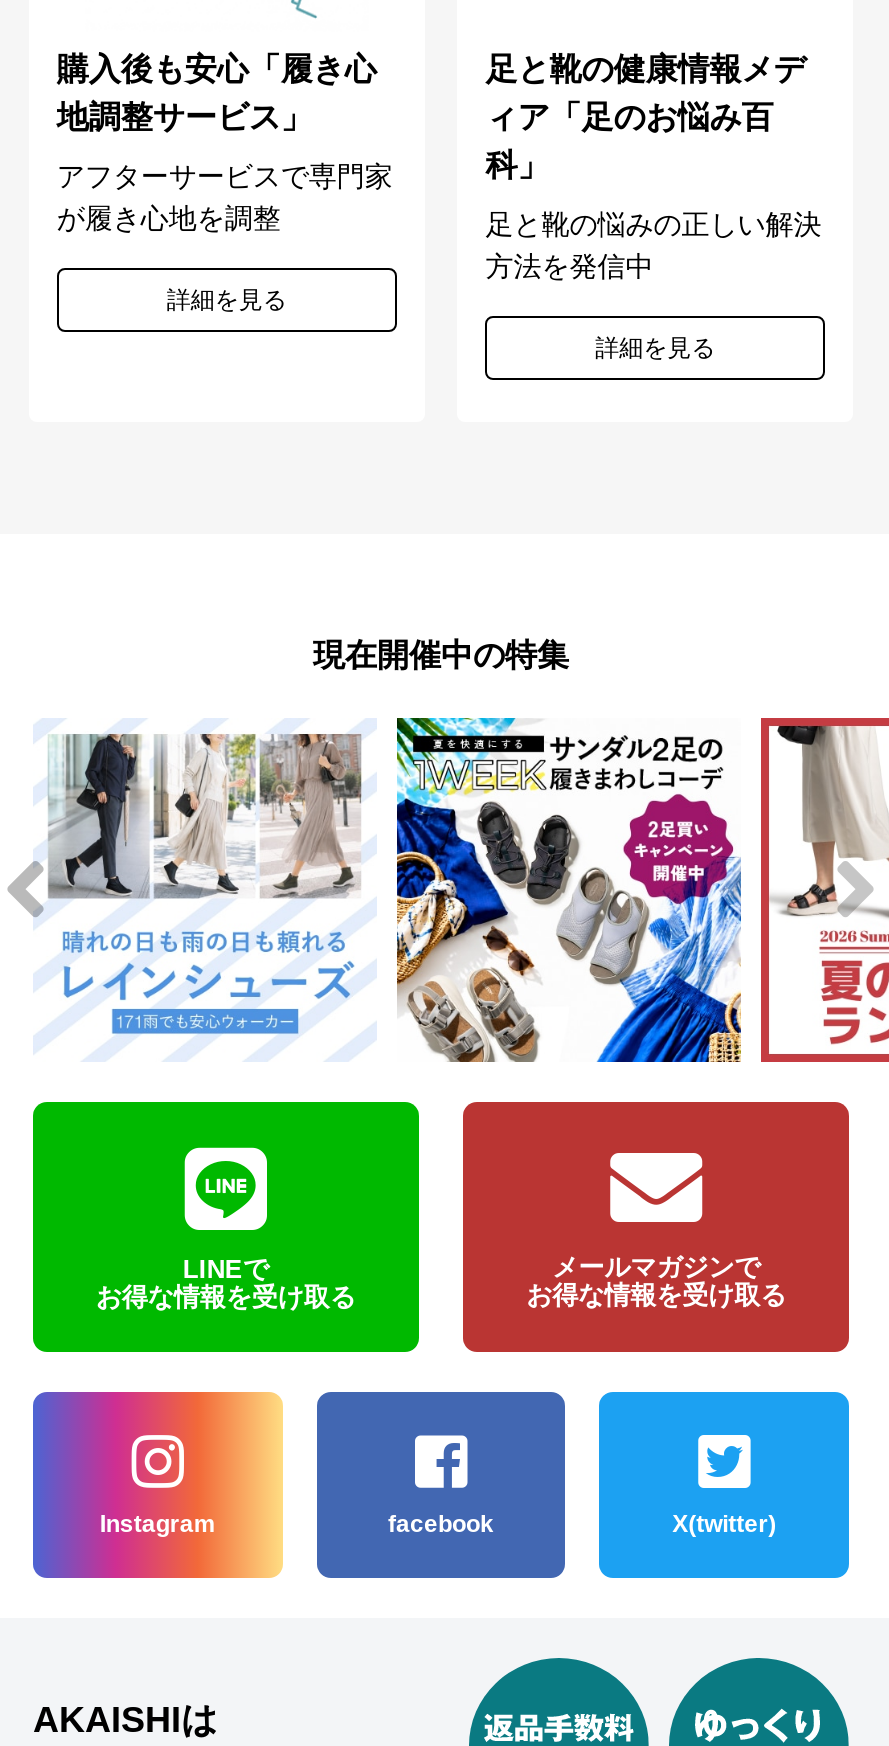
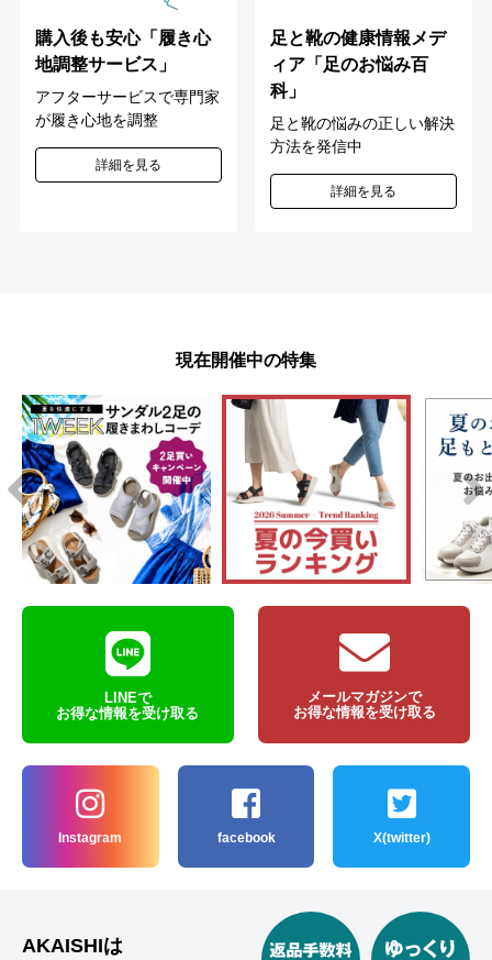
[33,718,377,1062] [image] -> [21,394,212,585] [image]
[395,716,743,1064] [image] -> [221,394,412,585] [image]
[759,716,883,1064] [image] -> [422,395,489,584] [image]

